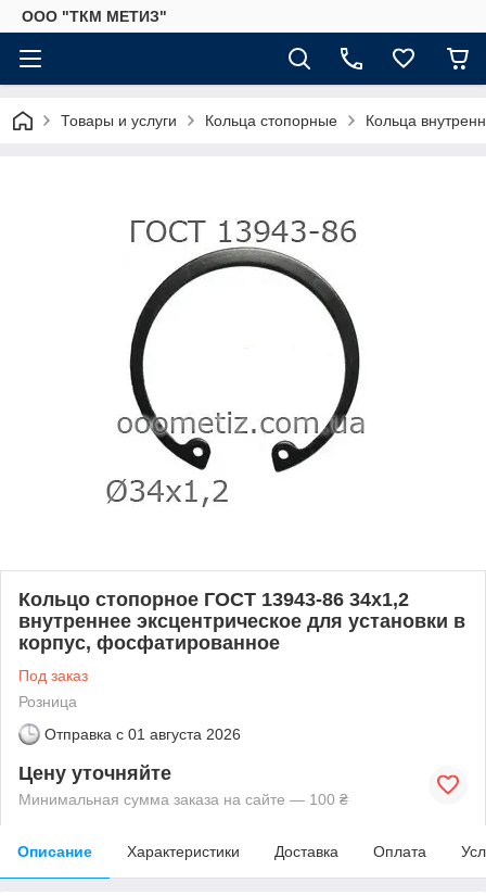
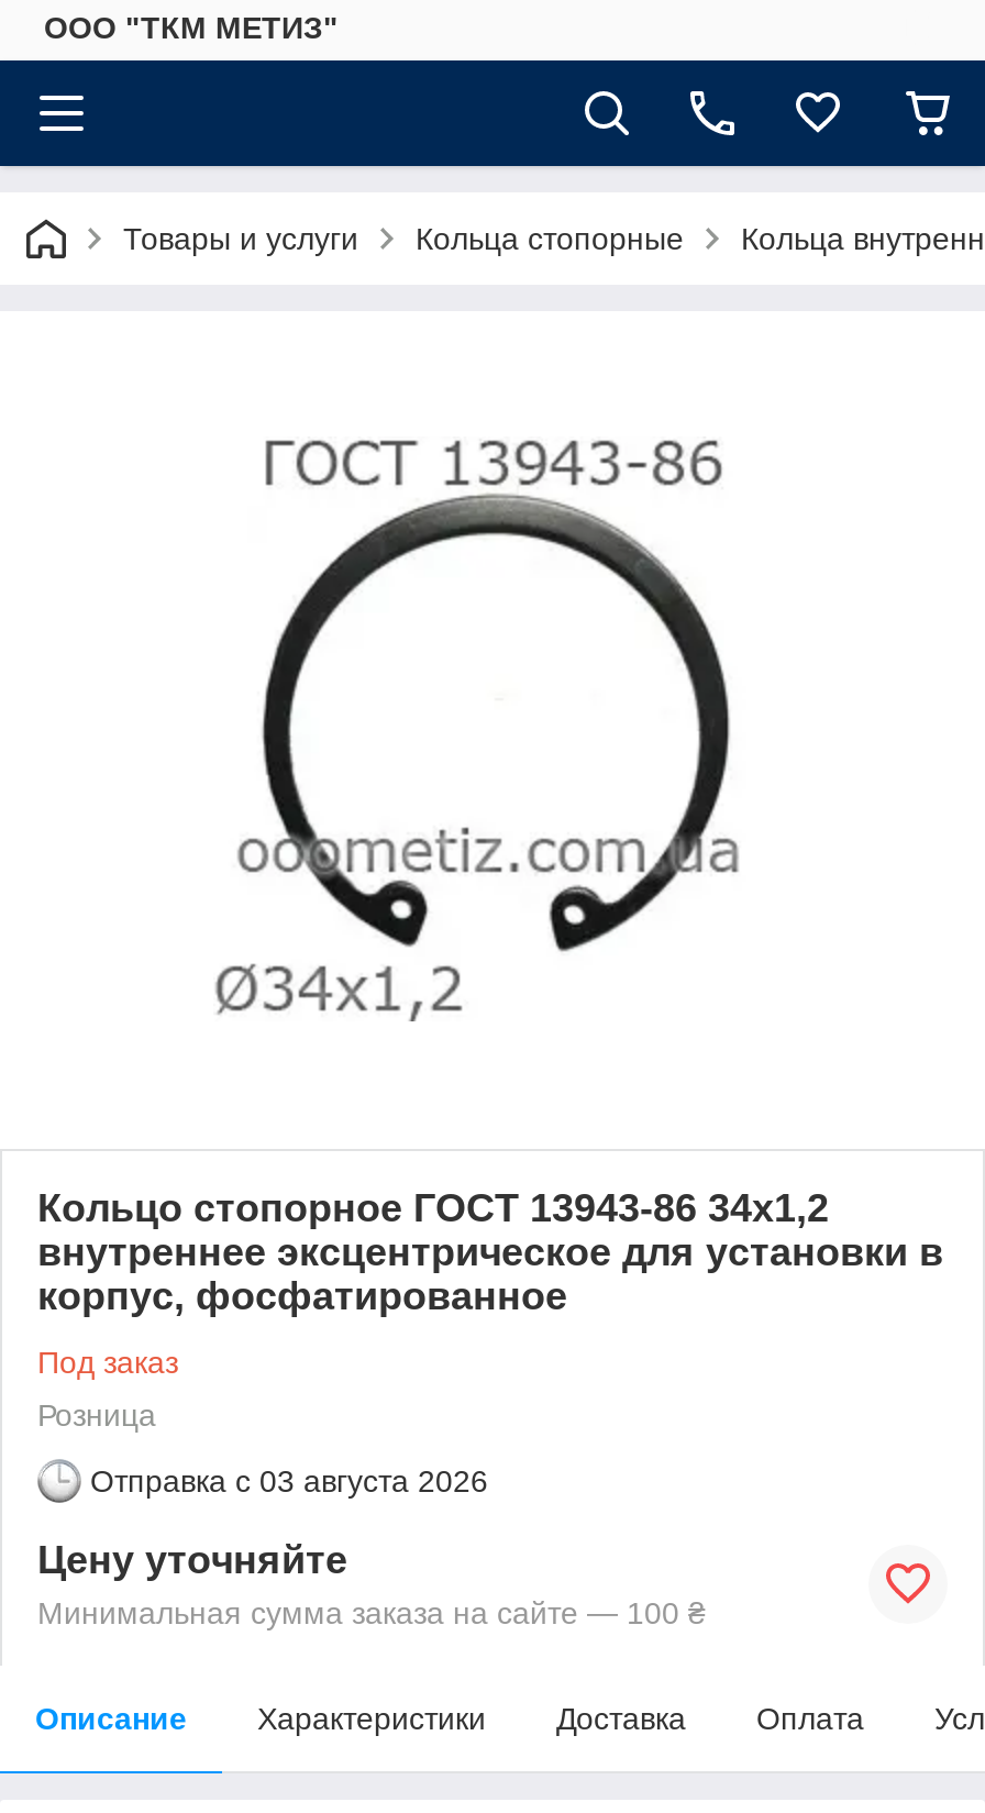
[44,725,241,743] Отправка с 01 августа 2026 -> [90,1463,488,1498] Отправка с 03 августа 2026

